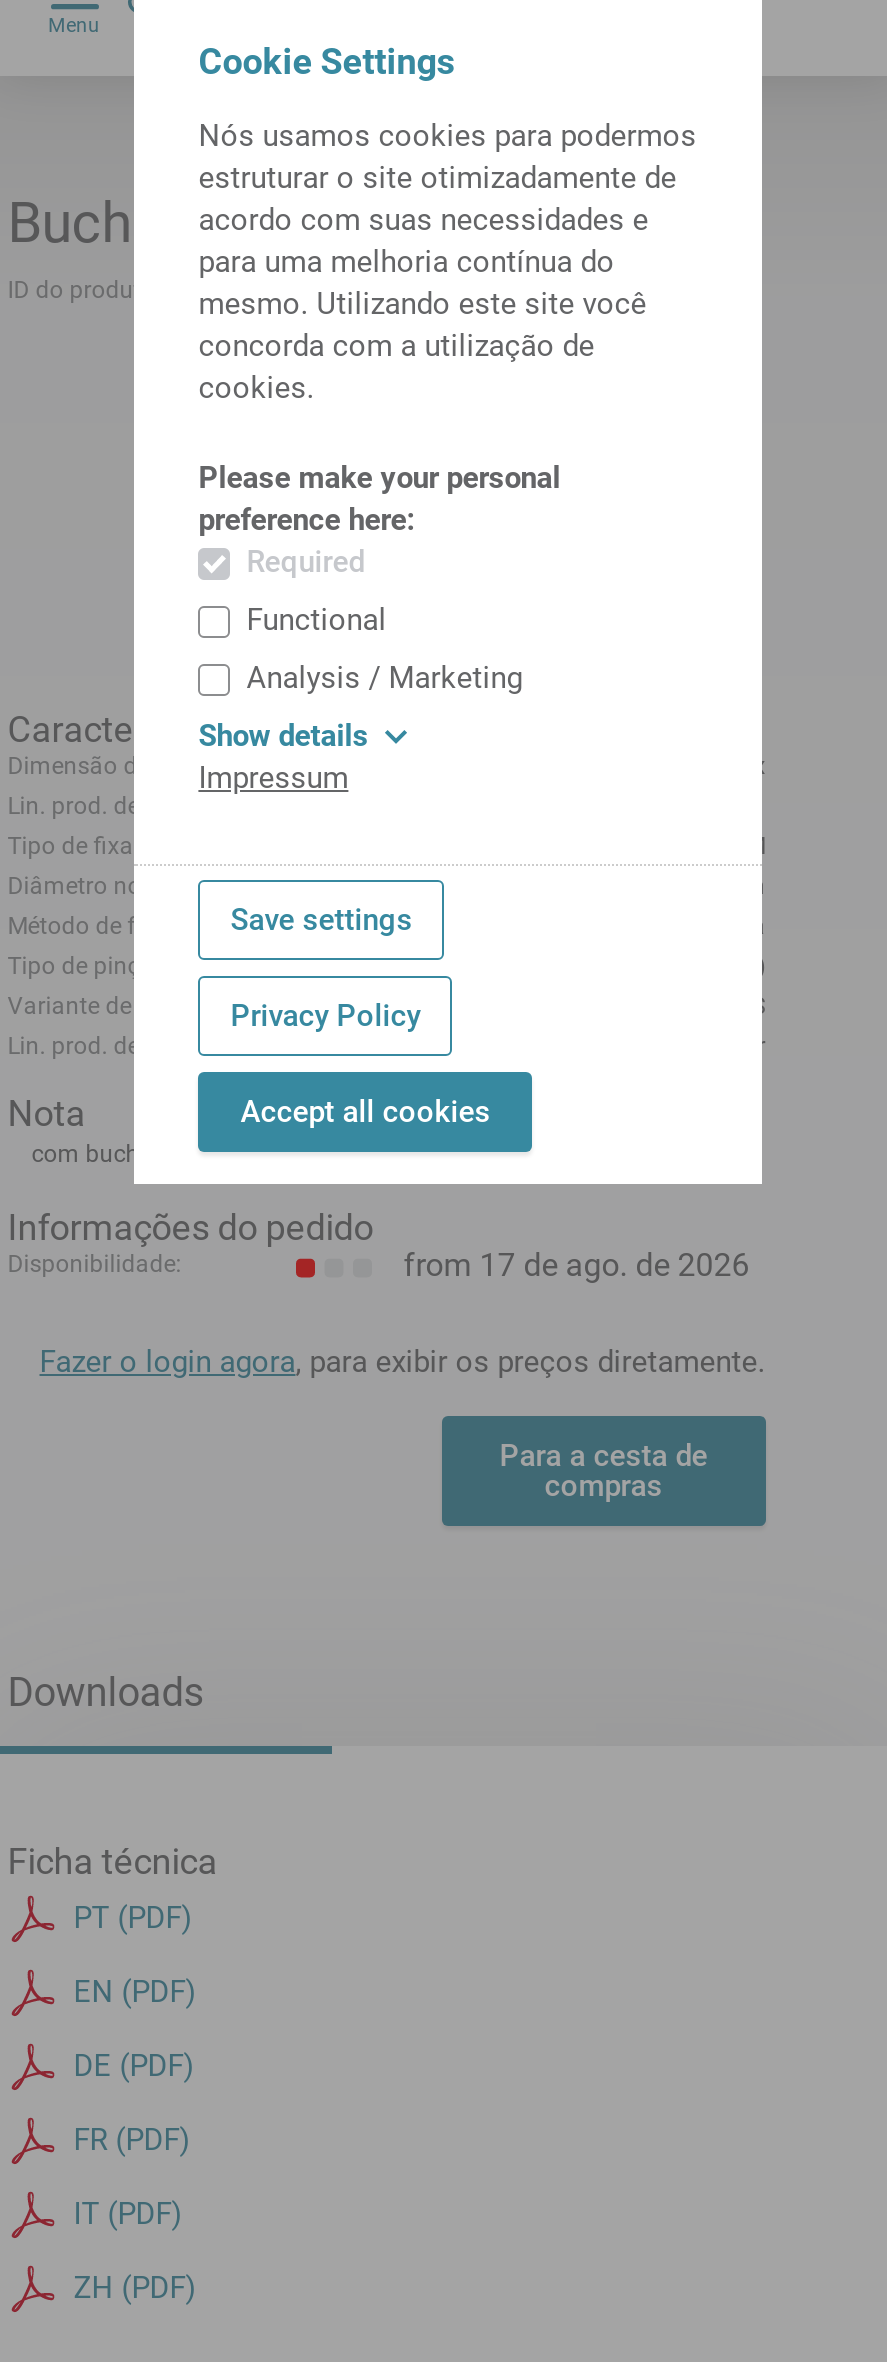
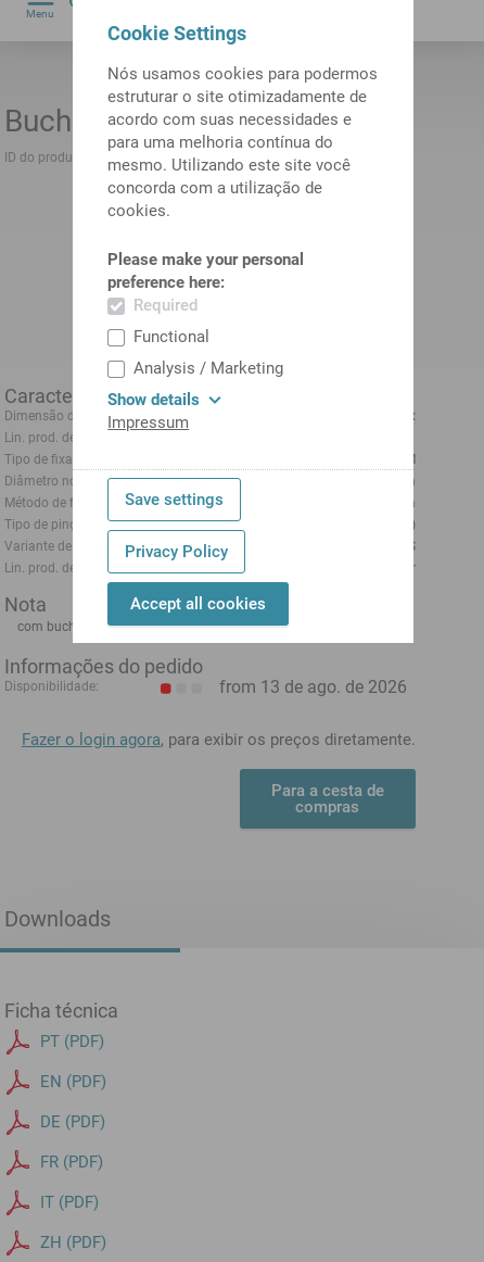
[404,1246,750,1284] from 17 de ago. de 2026 -> [219,677,407,697] from 13 de ago. de 2026

